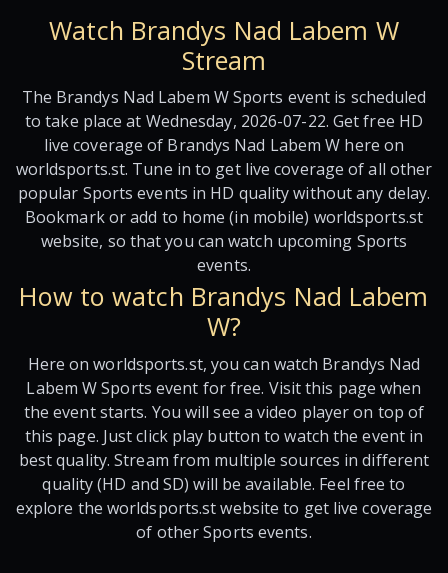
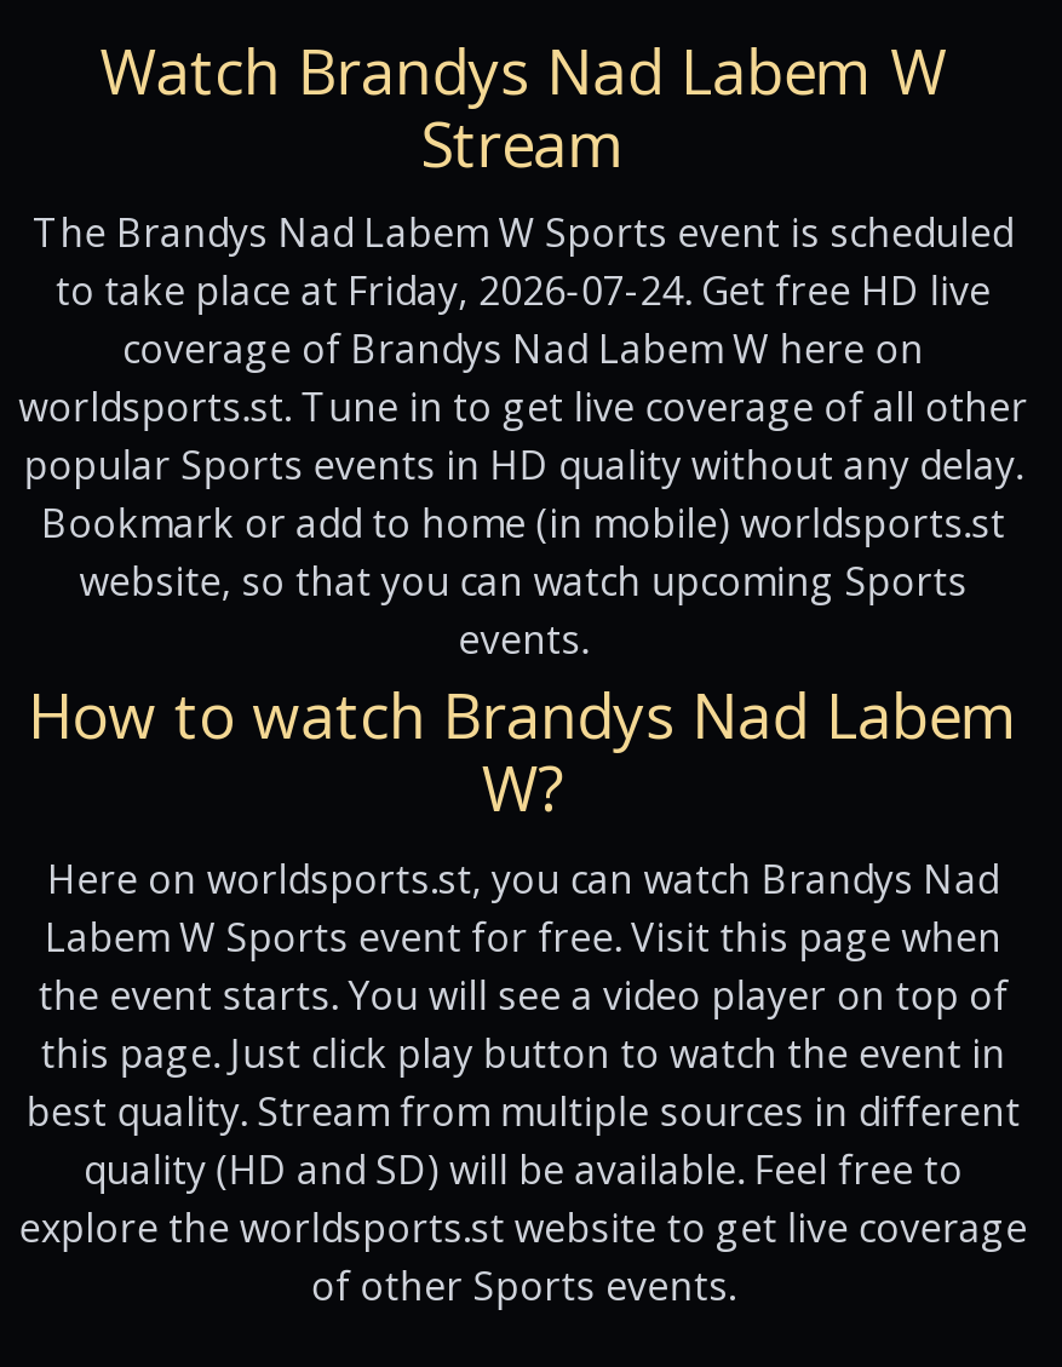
[25,110,423,156] to take place at Wednesday, 2026-07-22. Get free HD | live coverage of Brandys Nad Labem W here on -> [55,264,991,376] to take place at Friday, 2026-07-24. Get free HD live | coverage of Brandys Nad Labem W here on

